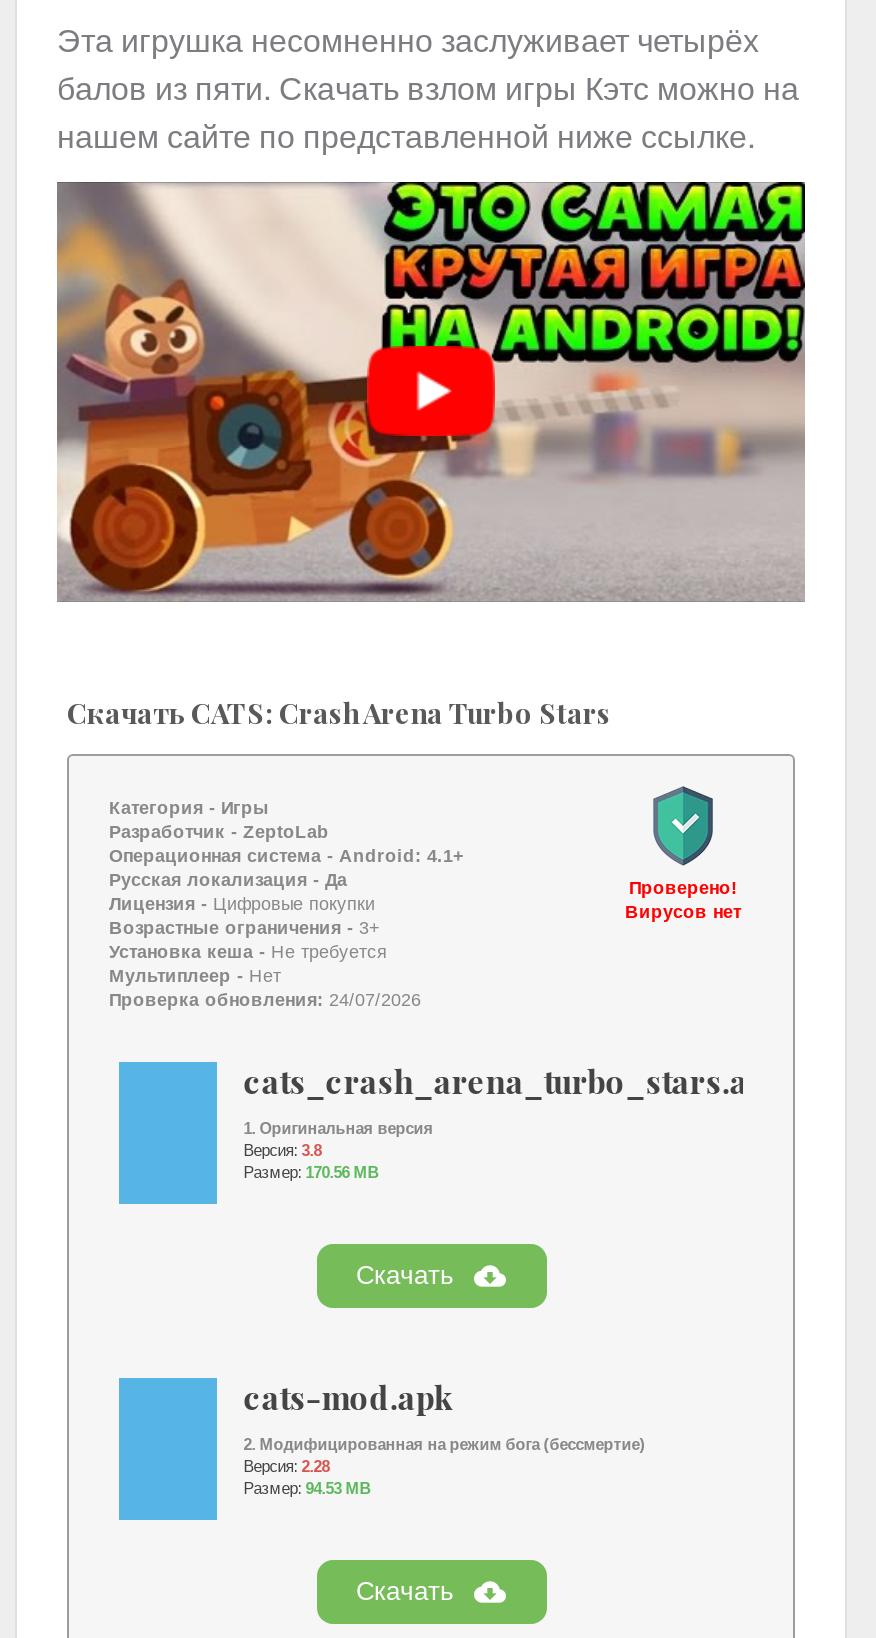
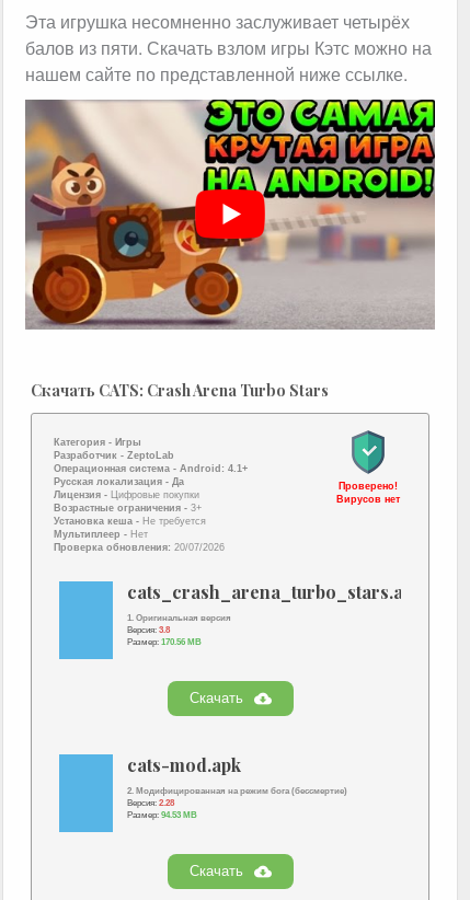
[109,990,421,1010] Проверка обновления: 24/07/2026 -> [54,542,225,553] Проверка обновления: 20/07/2026

